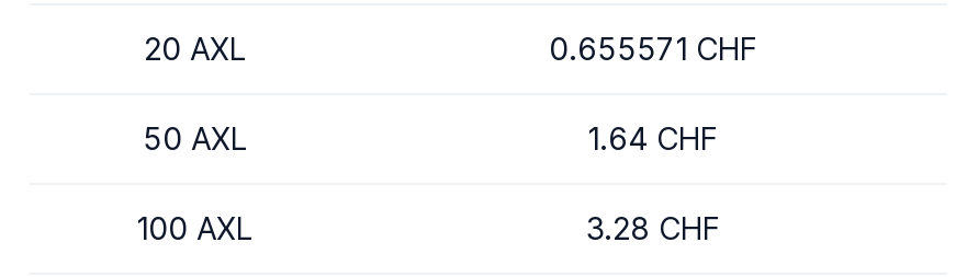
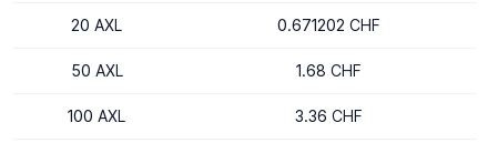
[549,30,757,67] 0.655571 CHF -> [277,16,380,34] 0.671202 CHF
[588,119,718,157] 1.64 CHF -> [296,61,361,80] 1.68 CHF
[586,209,720,246] 3.28 CHF -> [294,106,362,125] 3.36 CHF

